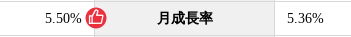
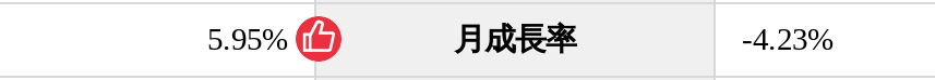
[45,10,82,26] 5.50% -> [207,22,288,56] 5.95%
[287,10,324,26] 5.36% -> [742,22,834,56] -4.23%

